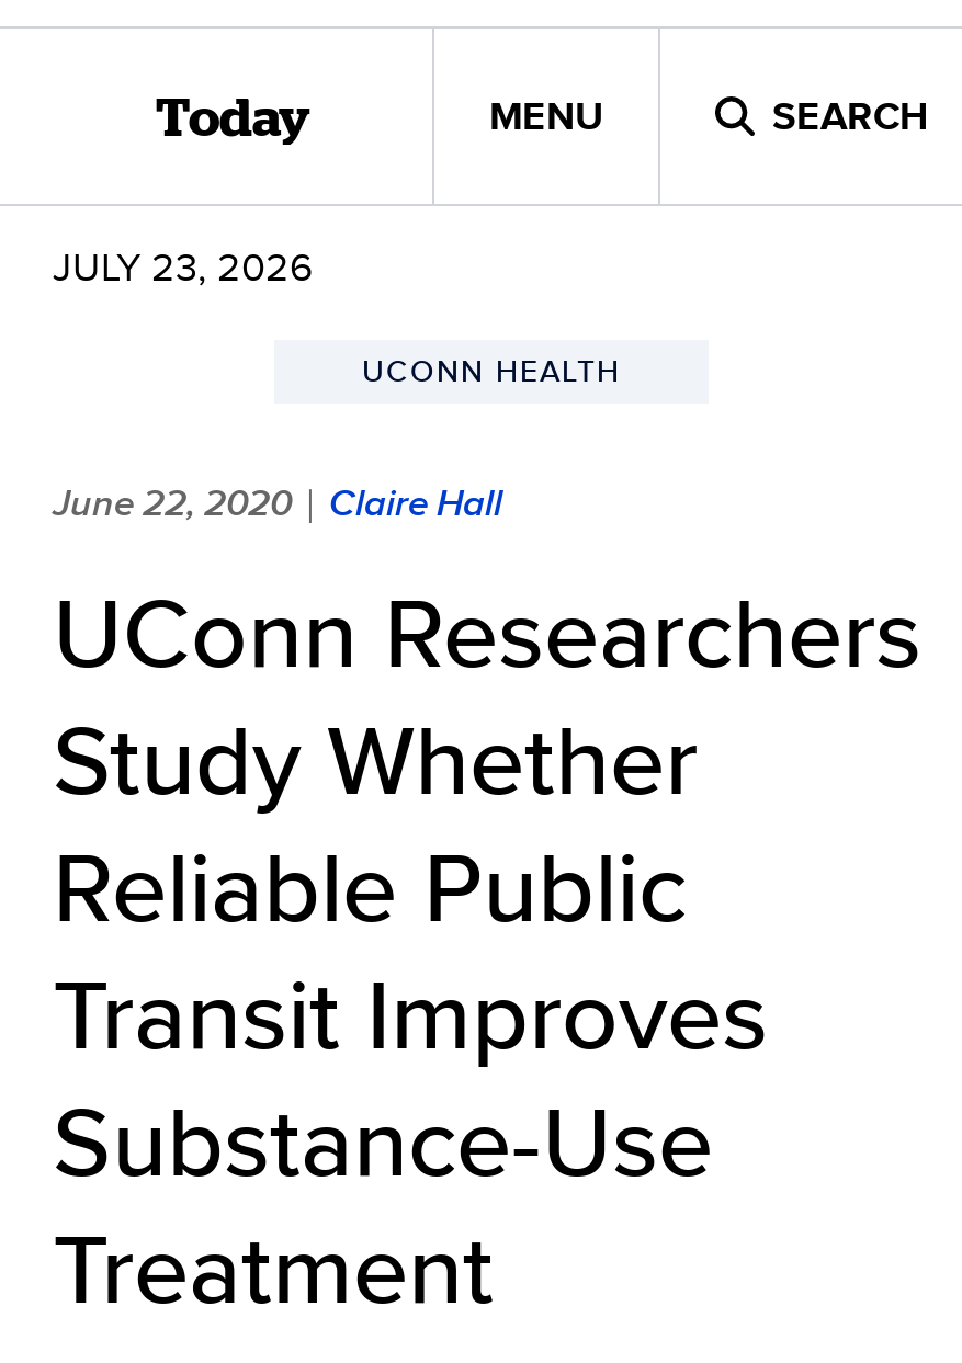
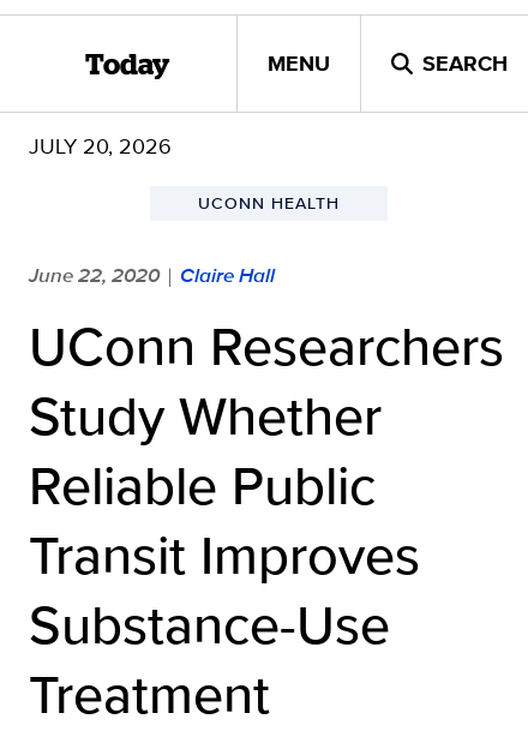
[53,239,314,294] JULY 23, 2026 -> [29,131,172,161] JULY 20, 2026

